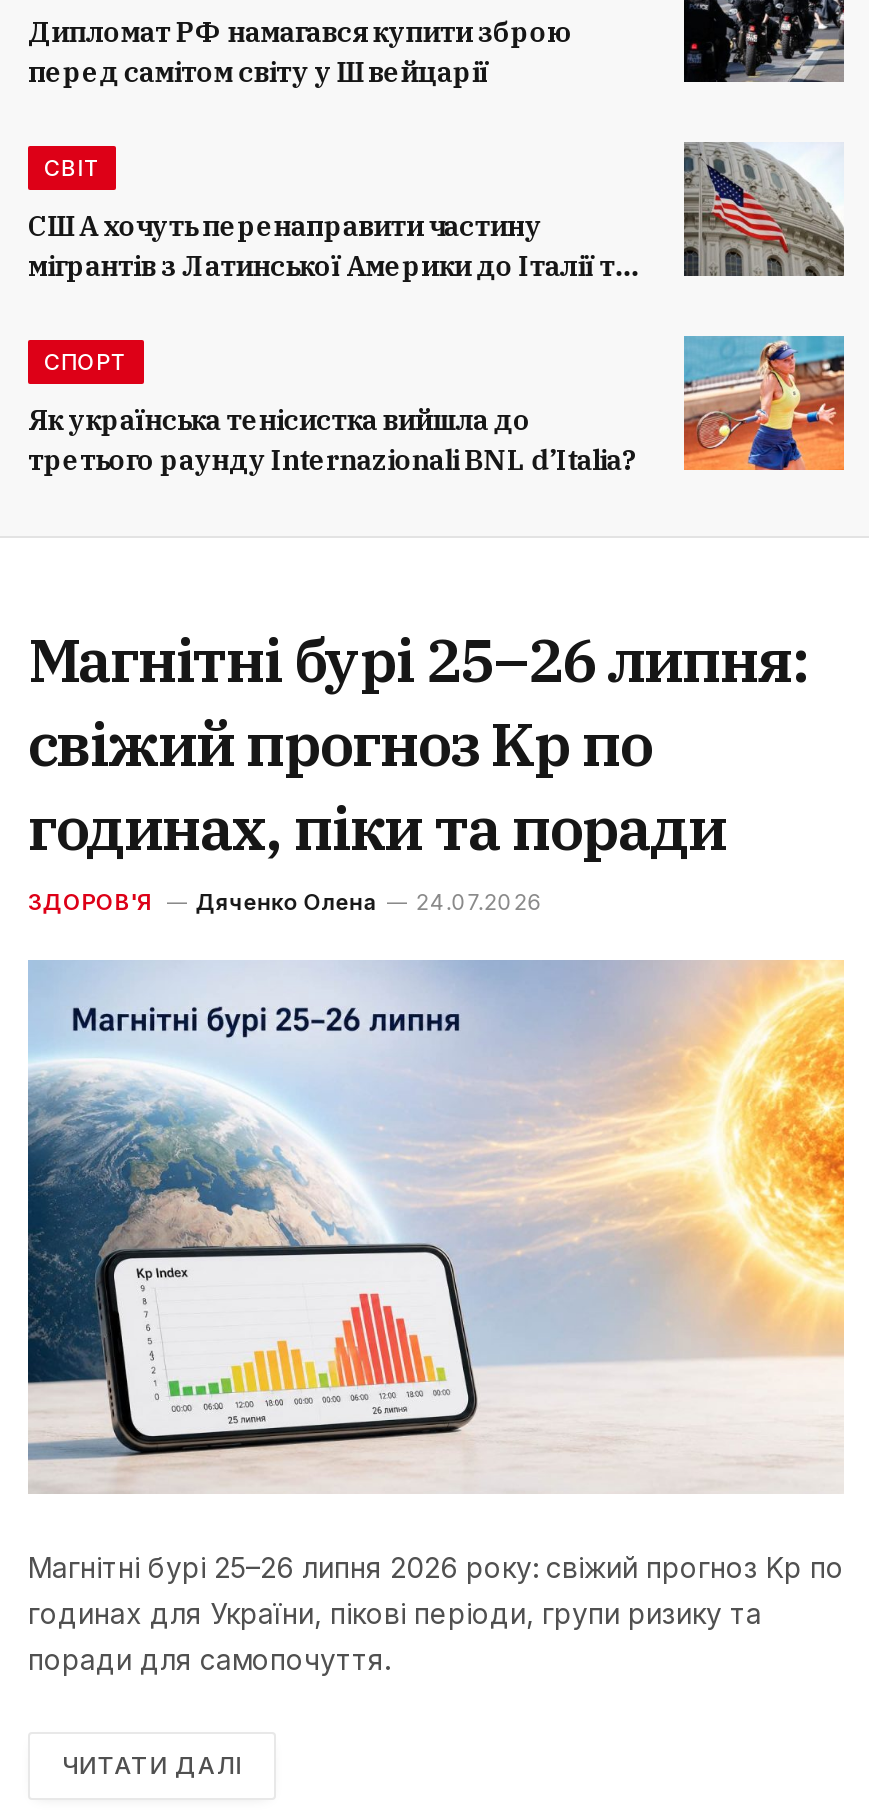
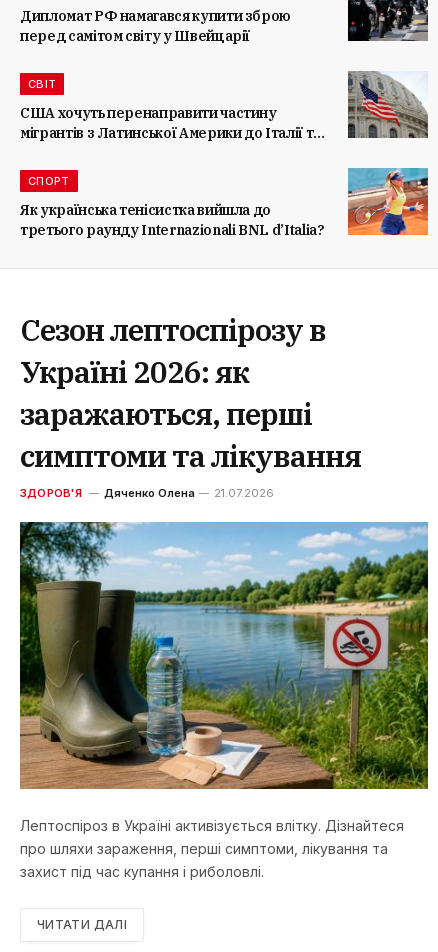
[28,620,808,866] Магнітні бурі 25–26 липня: | свіжий прогноз Kp по | годинах, піки та поради -> [20,310,361,475] Сезон лептоспірозу в | Україні 2026: як | заражаються, перші | симптоми та лікування
[28,888,544,916] ЗДОРОВ'Я Дяченко Олена 24.07.2026 -> [20,486,274,500] ЗДОРОВ'Я Дяченко Олена 21.07.2026
[26,958,846,1675] [image] | Магнітні бурі 25–26 липня 2026 року: свіжий прогноз Kp по | годинах для України, пікові періоди, групи ризику та | поради для самопочуття. -> [19,521,429,880] [image] | Лептоспіроз в Україні активізується влітку. Дізнайтеся | про шляхи зараження, перші симптоми, лікування та | захист під час купання і риболовлі.

